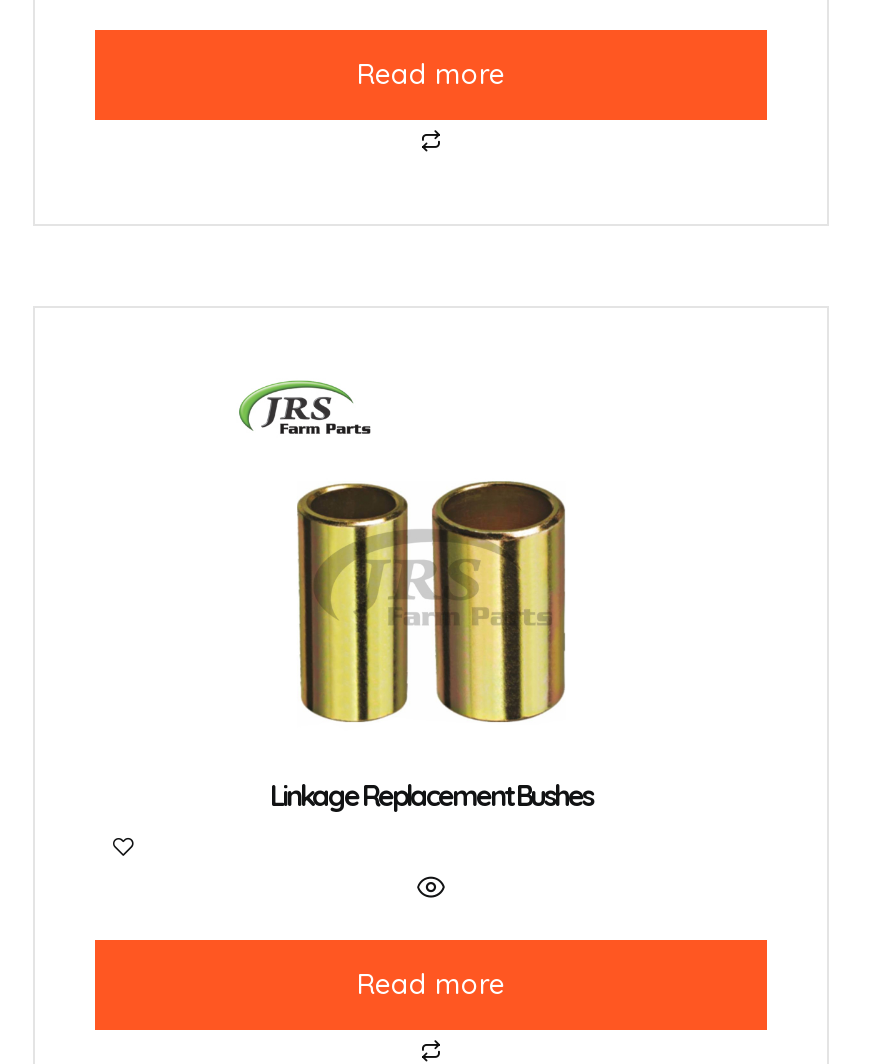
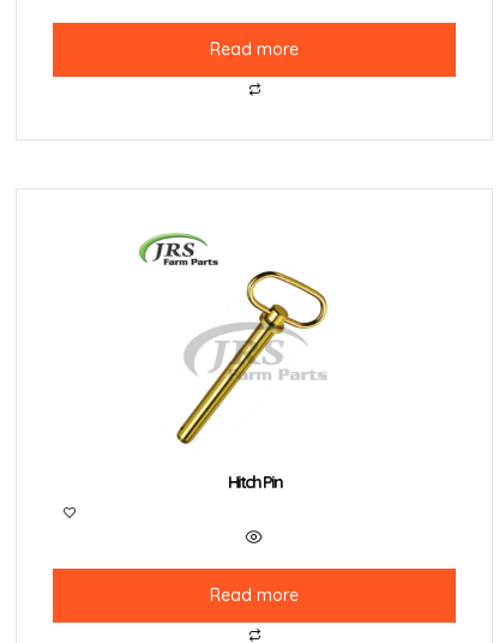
[270,444,592,815] [image] | Linkage Replacement Bushes -> [174,270,335,493] [image] | Hitch Pin

